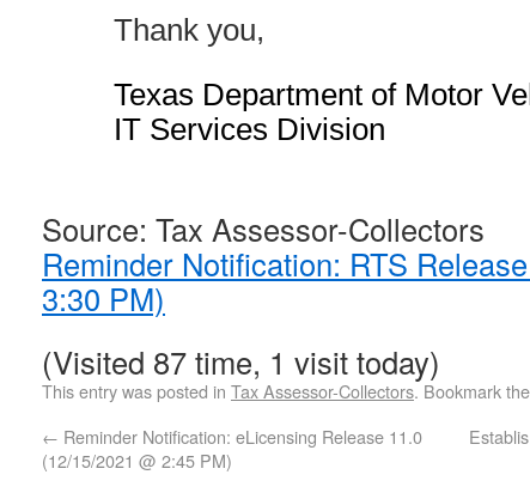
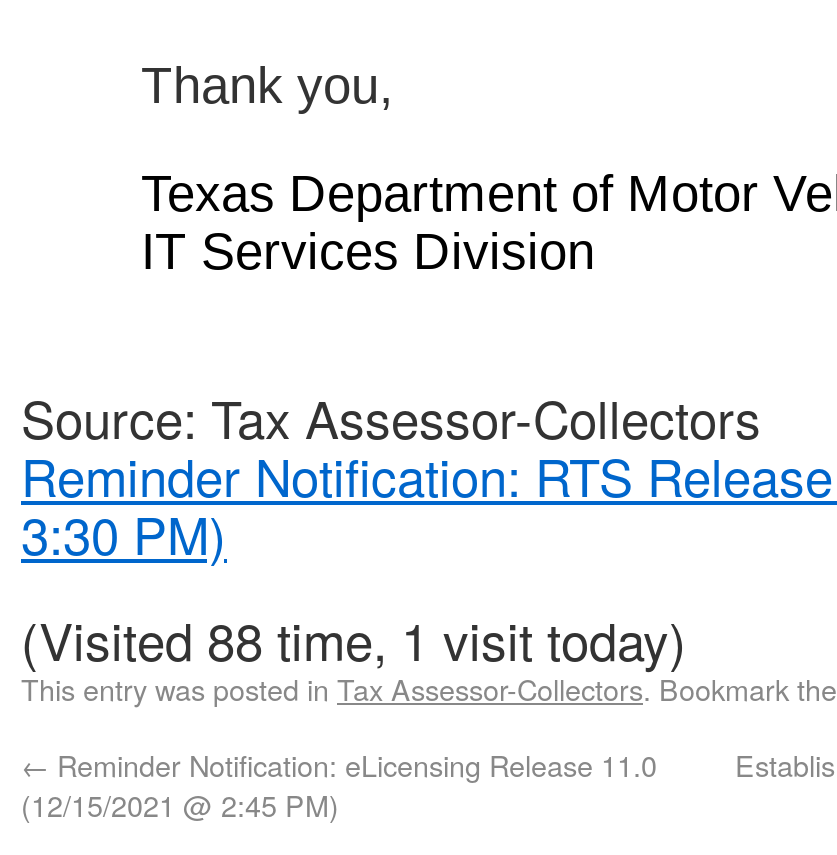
[42,340,440,383] (Visited 87 time, 1 visit today) -> [21,603,687,675] (Visited 88 time, 1 visit today)

